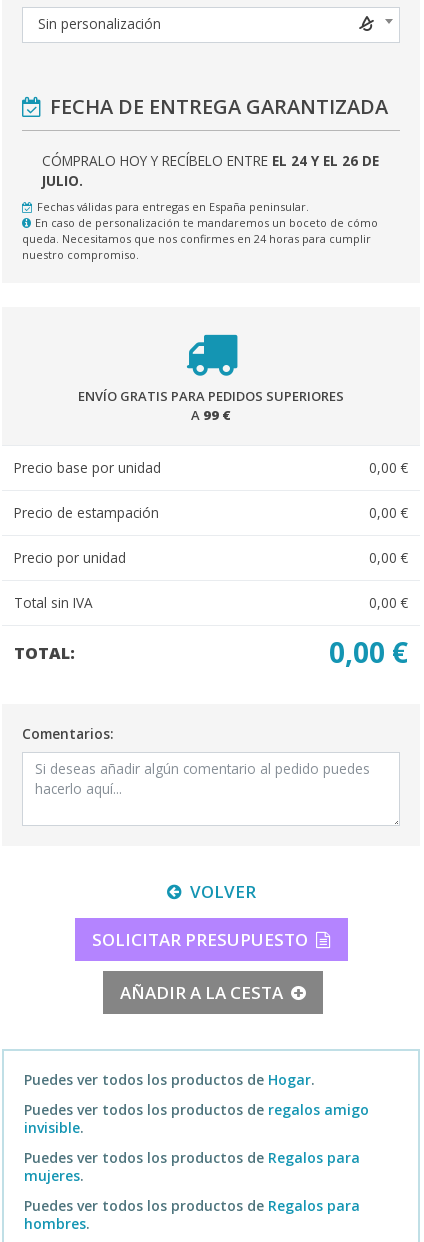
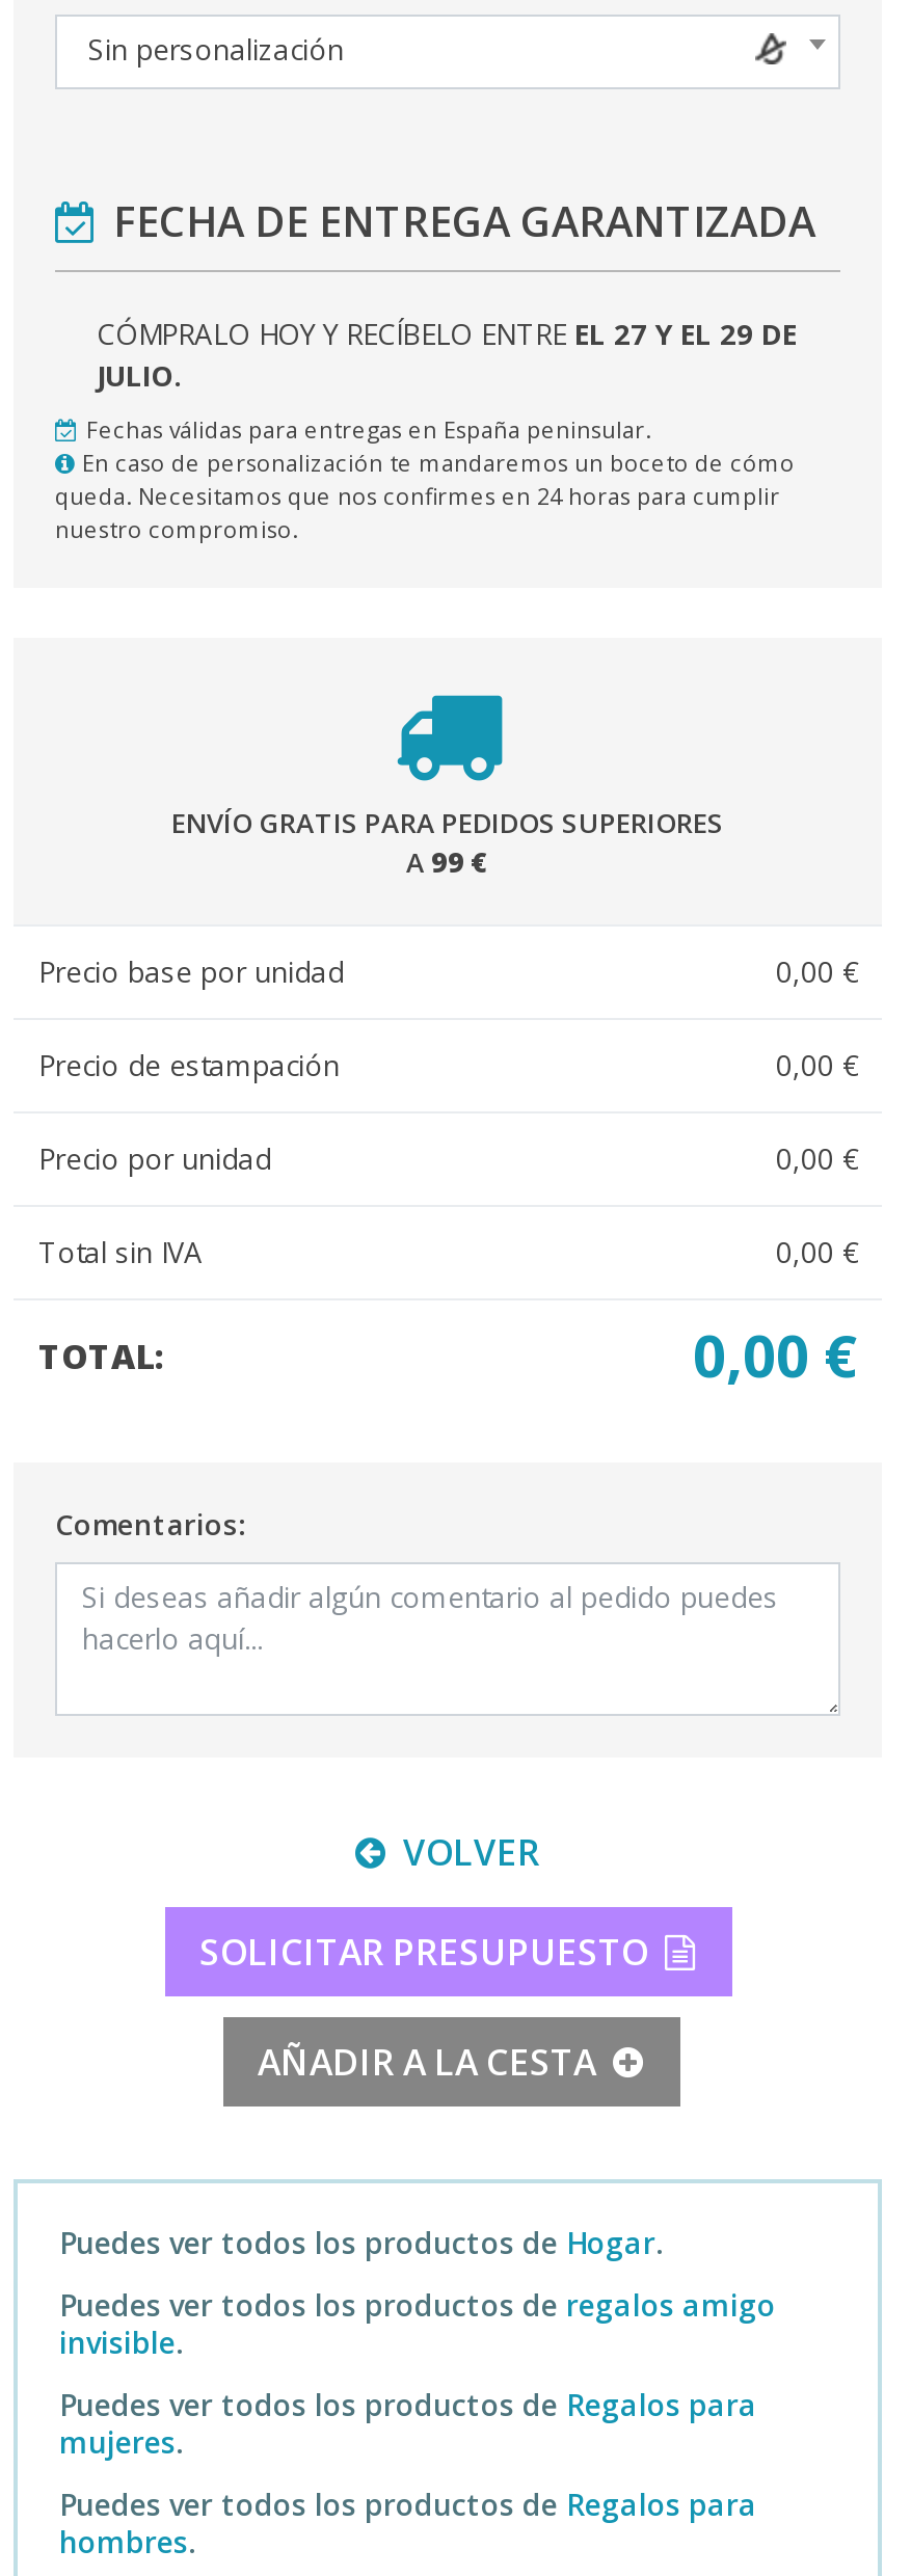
[42,151,379,170] CÓMPRALO HOY Y RECÍBELO ENTRE EL 24 Y EL 26 DE -> [97,314,797,353] CÓMPRALO HOY Y RECÍBELO ENTRE EL 27 Y EL 29 DE

